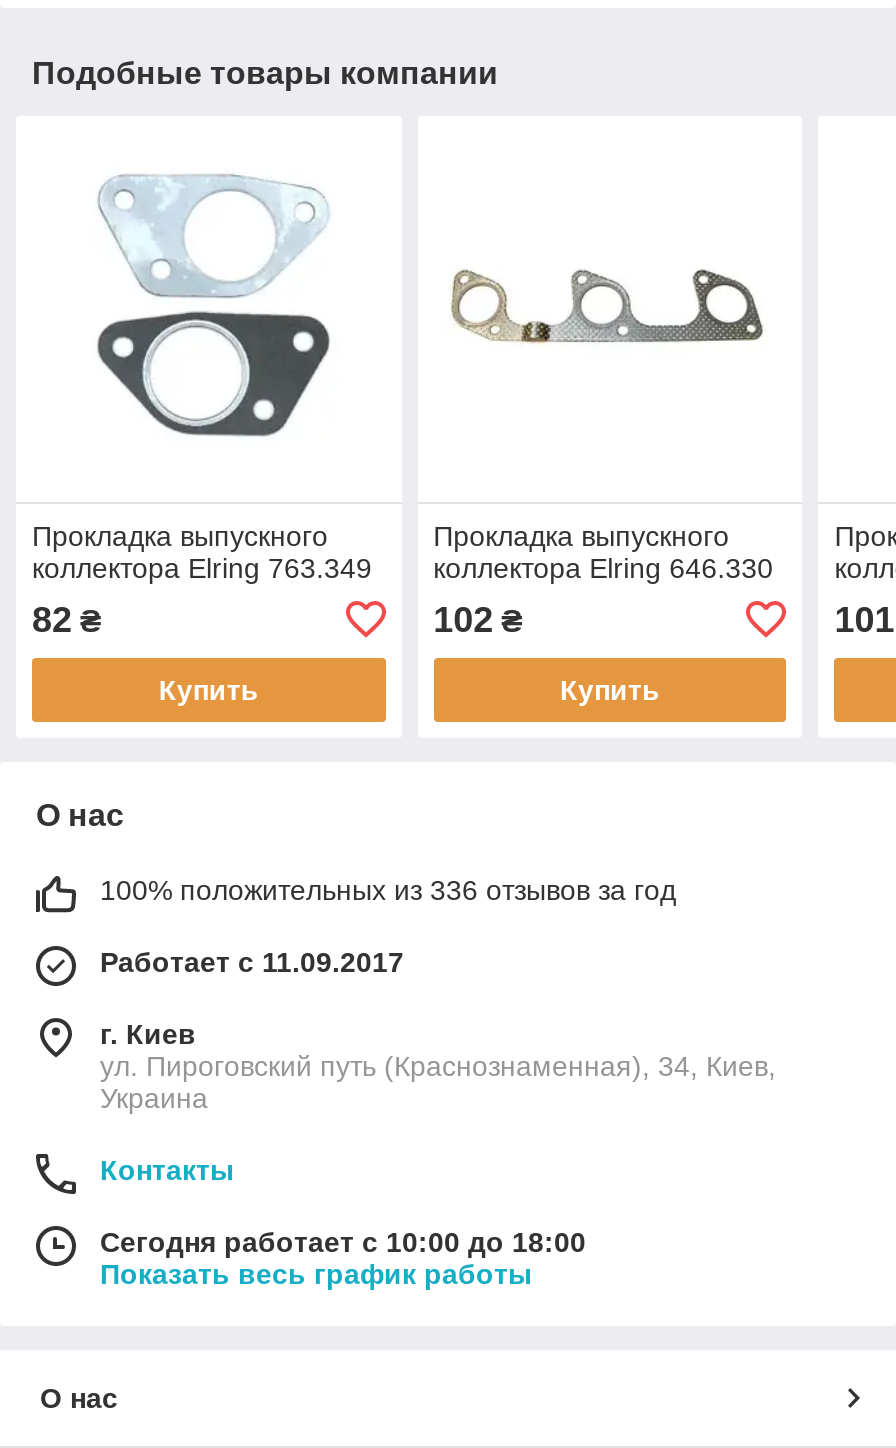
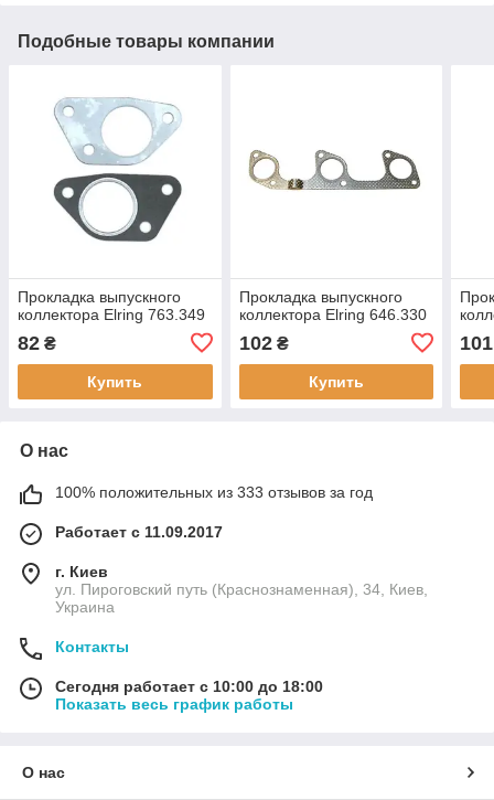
[100,874,676,906] 100% положительных из 336 отзывов за год -> [55,483,373,501] 100% положительных из 333 отзывов за год

